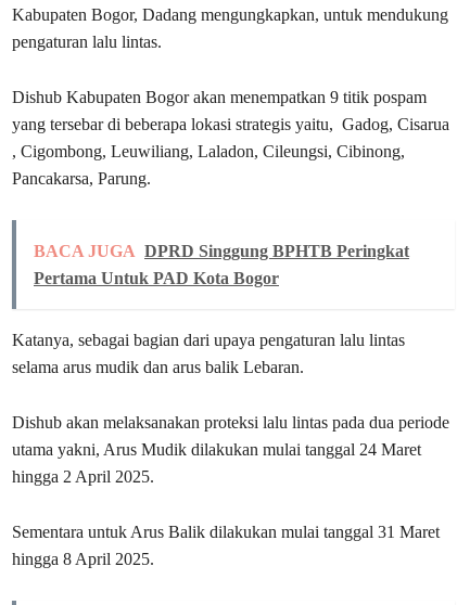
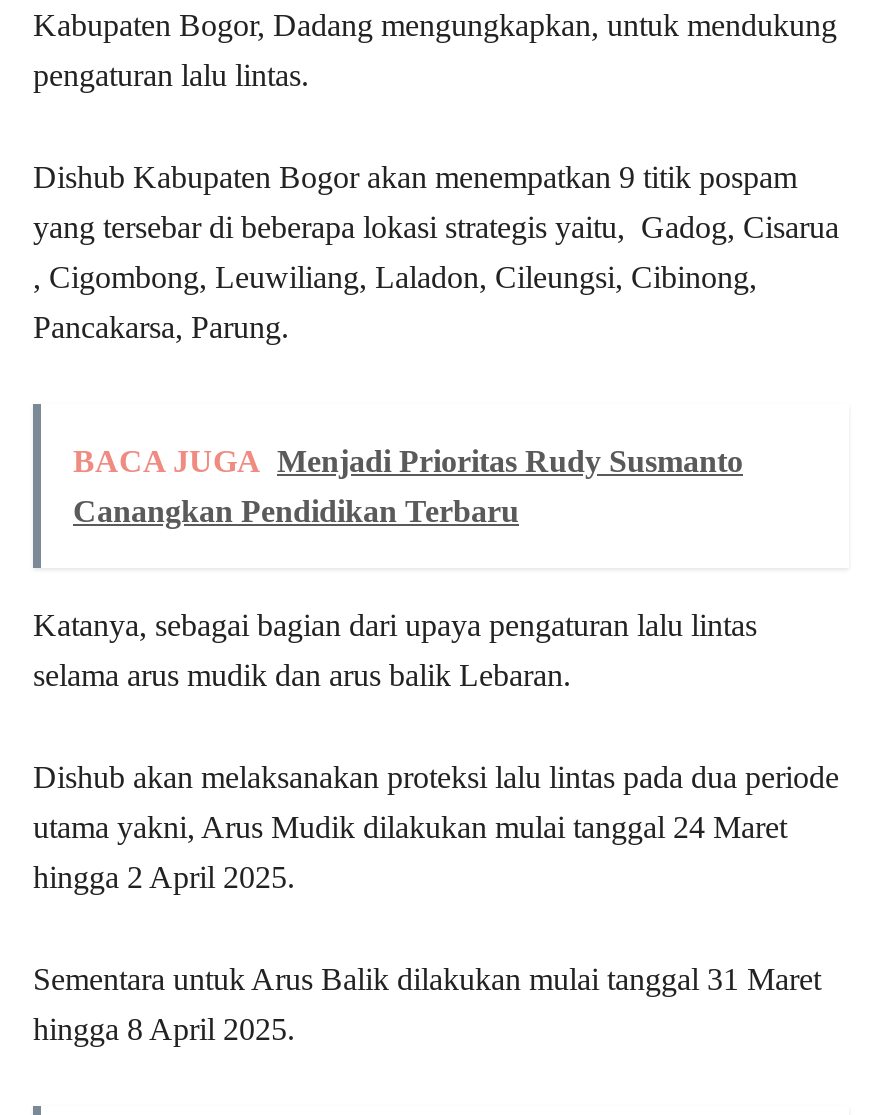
[34,241,409,260] BACA JUGA DPRD Singgung BPHTB Peringkat -> [73,445,743,479] BACA JUGA Menjadi Prioritas Rudy Susmanto
[34,268,279,287] Pertama Untuk PAD Kota Bogor -> [73,495,519,529] Canangkan Pendidikan Terbaru

